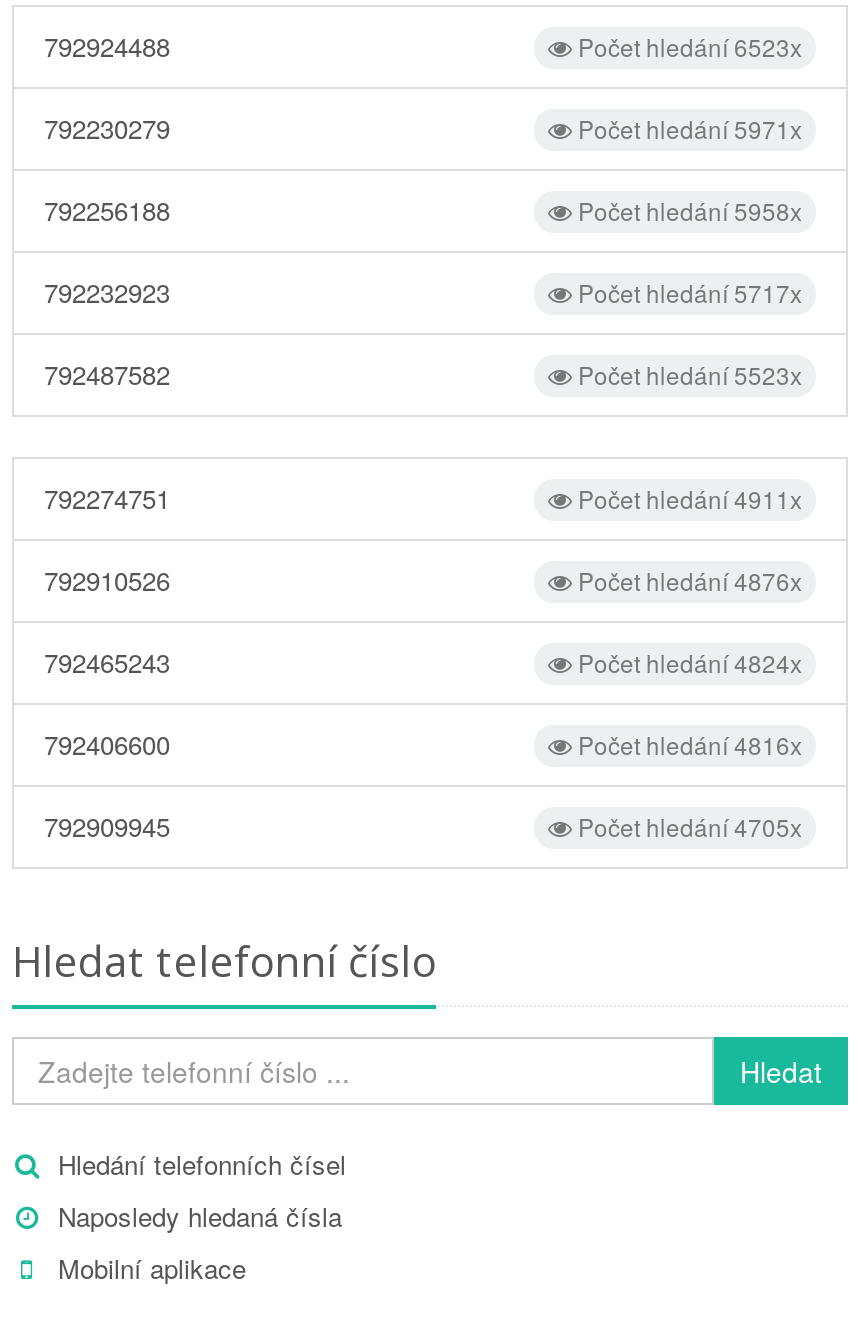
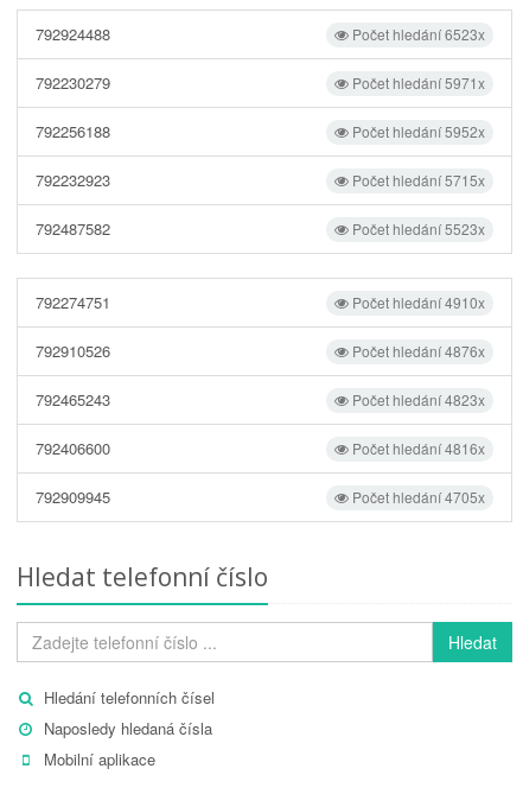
[572,192,802,226] Počet hledání 5958x -> [349,121,485,141] Počet hledání 5952x
[572,274,802,308] Počet hledání 5717x -> [349,169,485,190] Počet hledání 5715x
[572,480,802,514] Počet hledání 4911x -> [349,292,485,312] Počet hledání 4910x
[572,644,802,678] Počet hledání 4824x -> [349,389,485,409] Počet hledání 4823x

